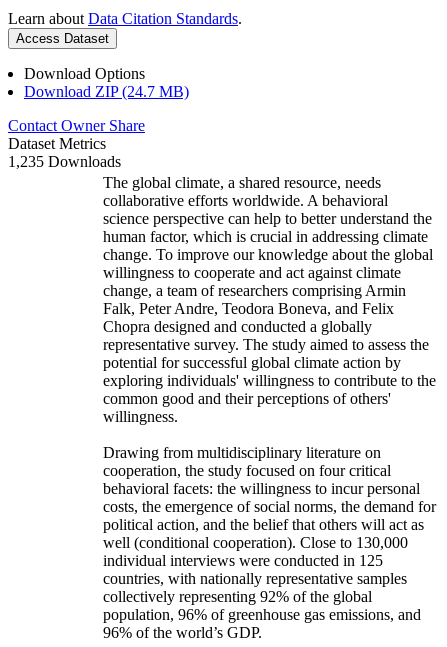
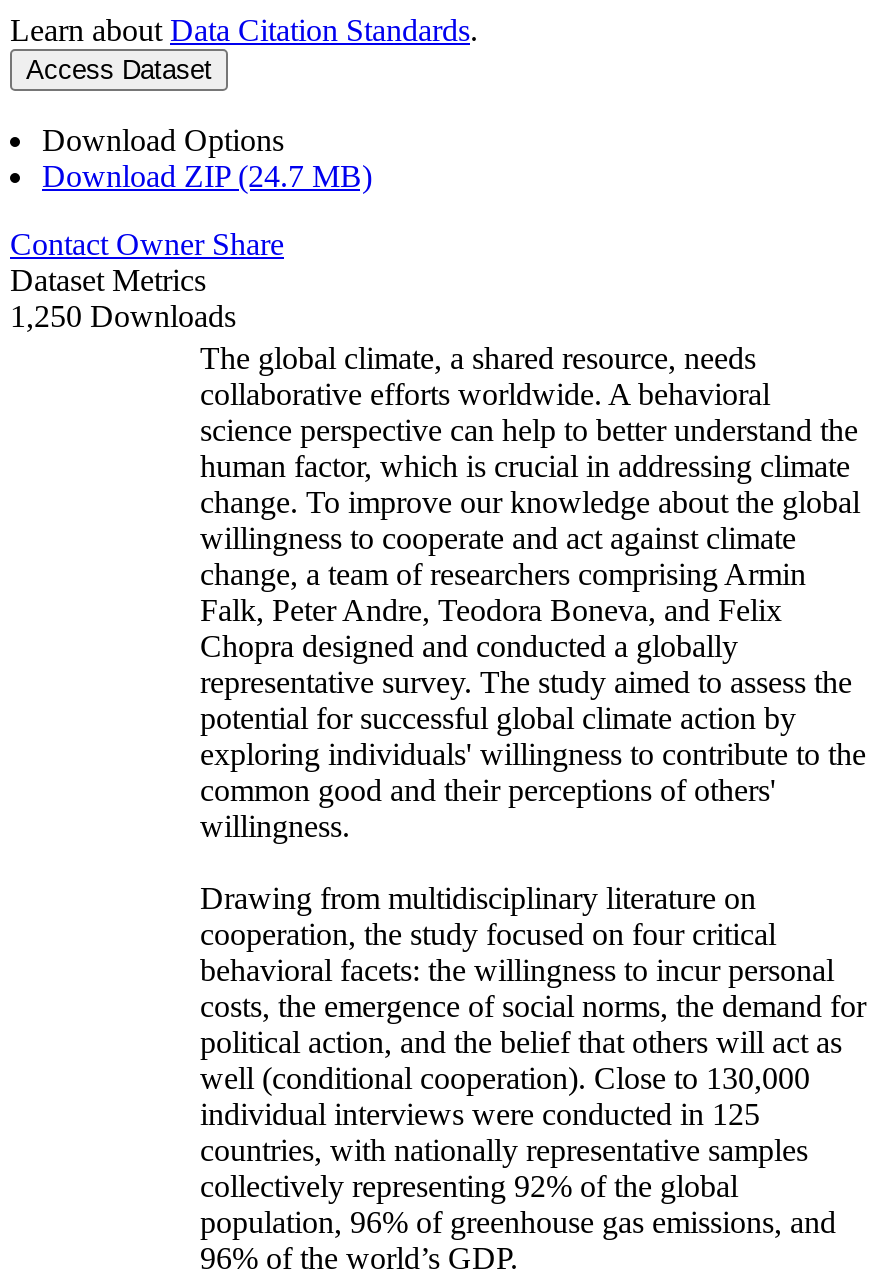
[8,153,121,170] 1,235 Downloads -> [10,300,236,334] 1,250 Downloads

